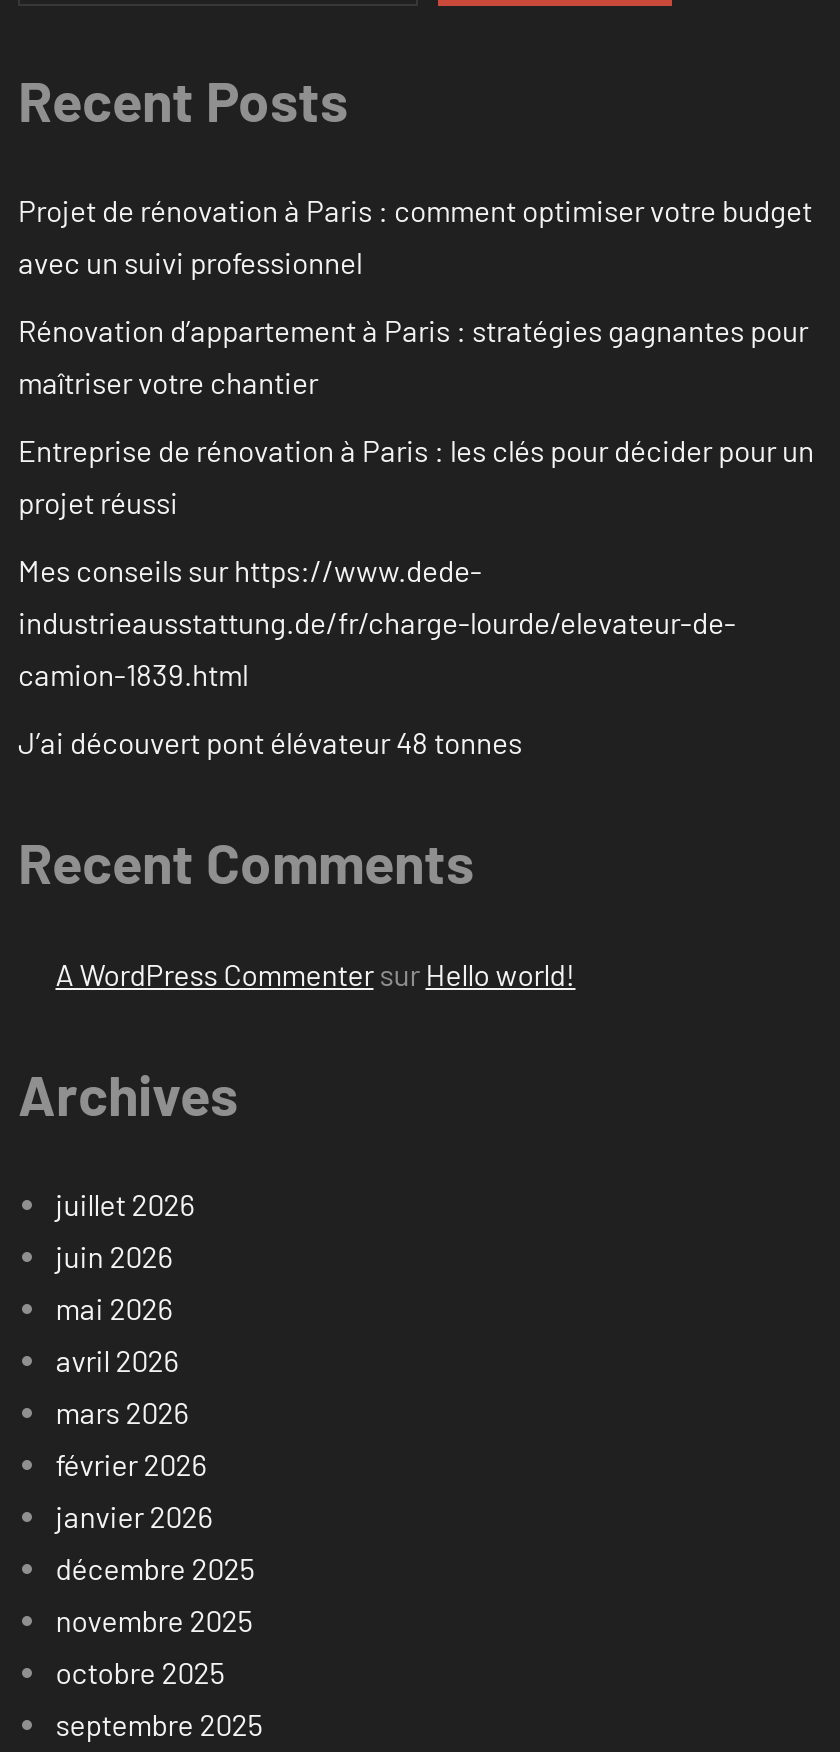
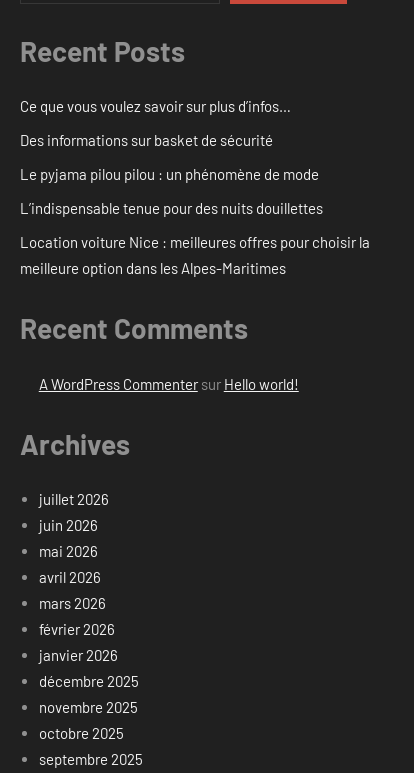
[18,193,812,281] Projet de rénovation à Paris : comment optimiser votre budget | avec un suivi professionnel -> [20,97,291,115] Ce que vous voulez savoir sur plus d’infos…
[18,313,808,401] Rénovation d’appartement à Paris : stratégies gagnantes pour | maîtriser votre chantier -> [20,131,273,149] Des informations sur basket de sécurité
[18,433,814,521] Entreprise de rénovation à Paris : les clés pour décider pour un | projet réussi -> [20,165,319,183] Le pyjama pilou pilou : un phénomène de mode
[18,553,736,693] Mes conseils sur https://www.dede- | industrieausstattung.de/fr/charge-lourde/elevateur-de- | camion-1839.html -> [20,199,323,217] L’indispensable tenue pour des nuits douillettes
[18,725,522,761] J’ai découvert pont élévateur 48 tonnes -> [20,233,370,277] Location voiture Nice : meilleures offres pour choisir la | meilleure option dans les Alpes-Maritimes

